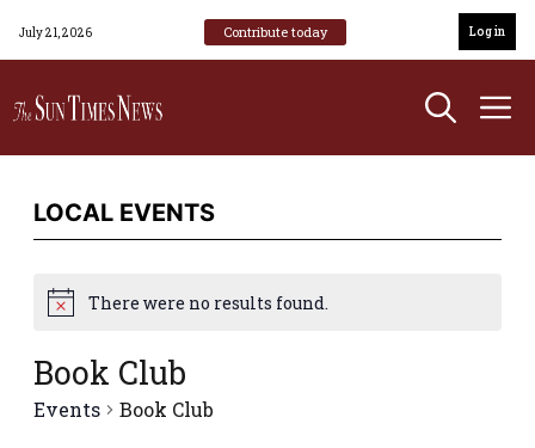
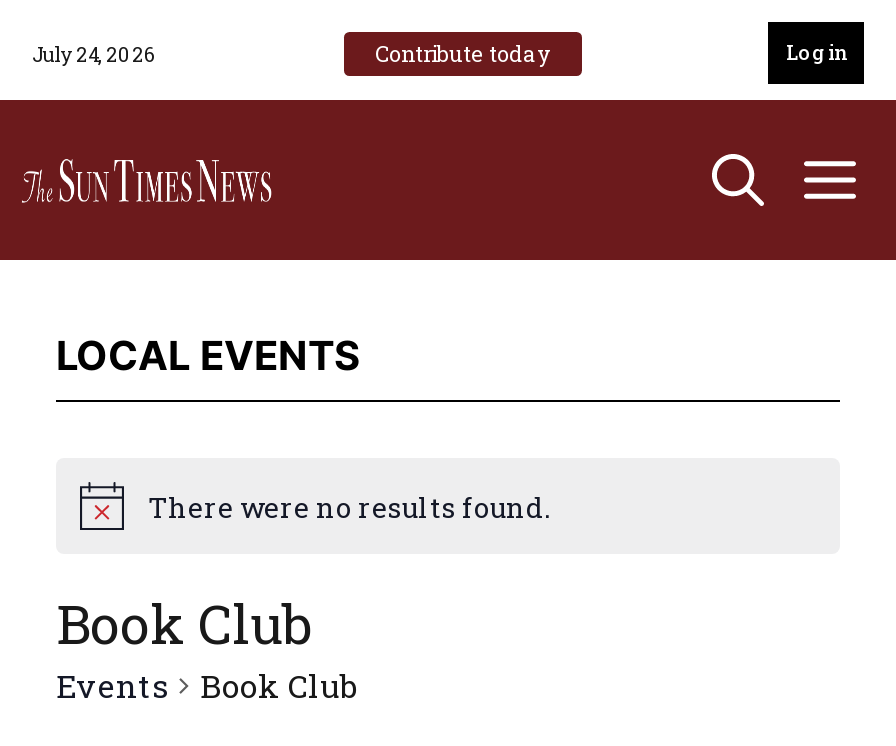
[19,24,92,40] July 21, 2026 -> [32,41,156,67] July 24, 2026

